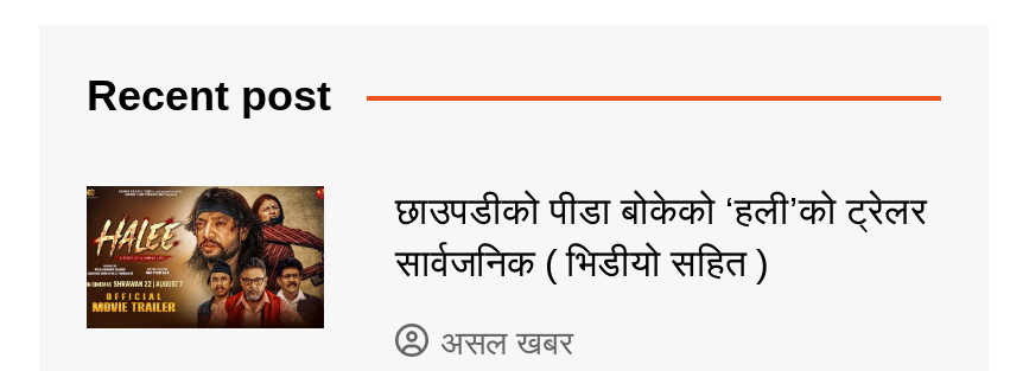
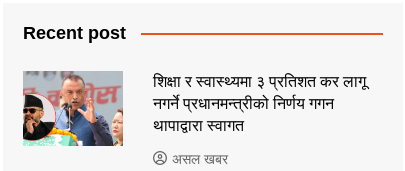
[84,186,927,331] [image] | छाउपडीको पीडा बोकेको ‘हली’को ट्रेलर | सार्वजनिक ( भिडीयो सहित ) -> [22,71,366,147] [image] | शिक्षा र स्वास्थ्यमा ३ प्रतिशत कर लागू | नगर्ने प्रधानमन्त्रीको निर्णय गगन | थापाद्वारा स्वागत

